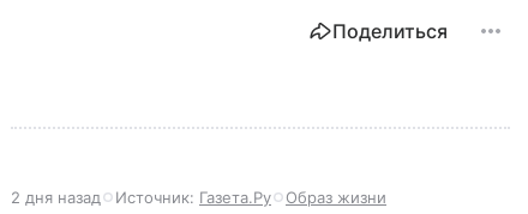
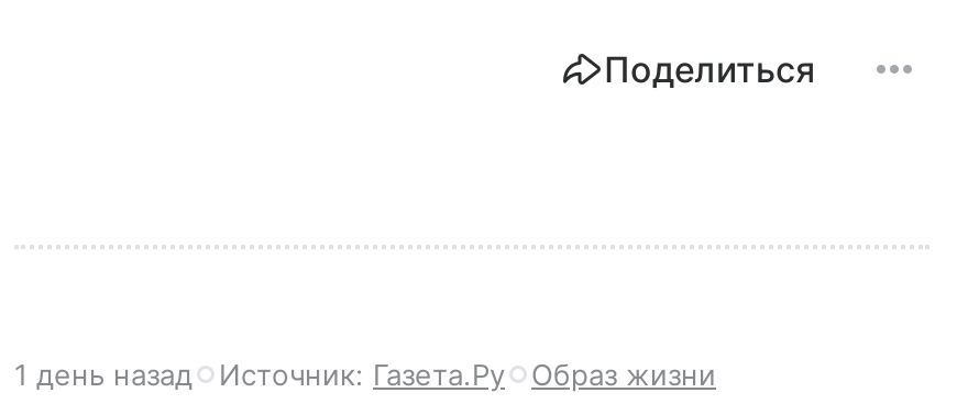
[11,188,386,207] 2 дня назад Источник: Газета.Ру Образ жизни -> [14,357,716,393] 1 день назад Источник: Газета.Ру Образ жизни

